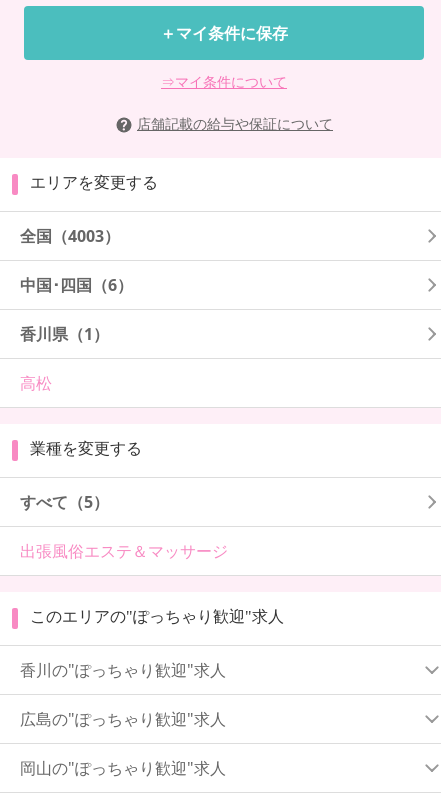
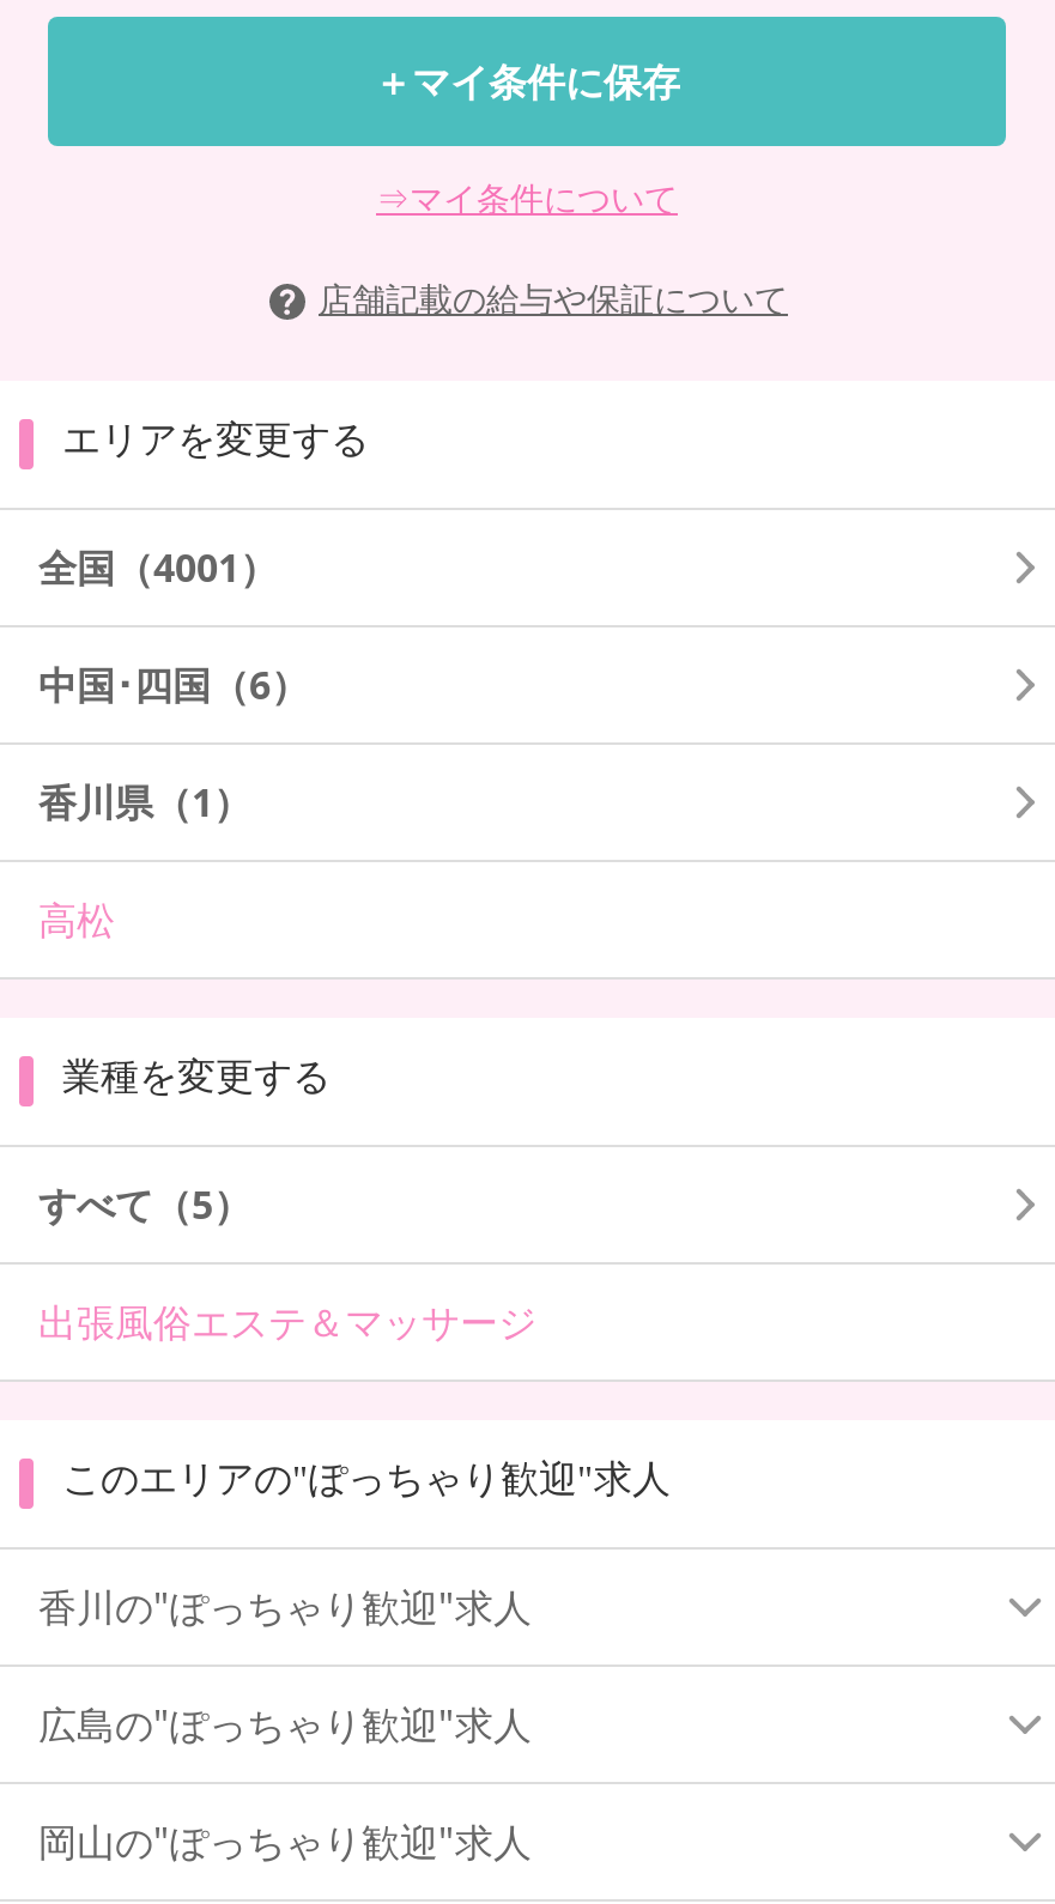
[20,225,120,247] 全国（4003） -> [38,541,278,593] 全国（4001）

